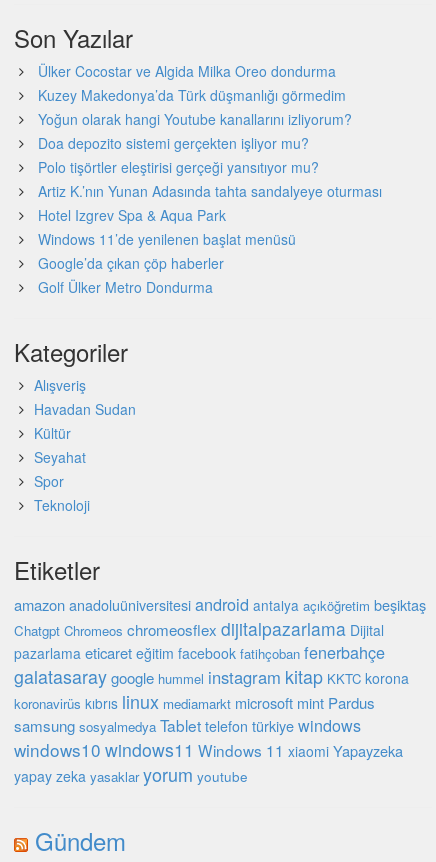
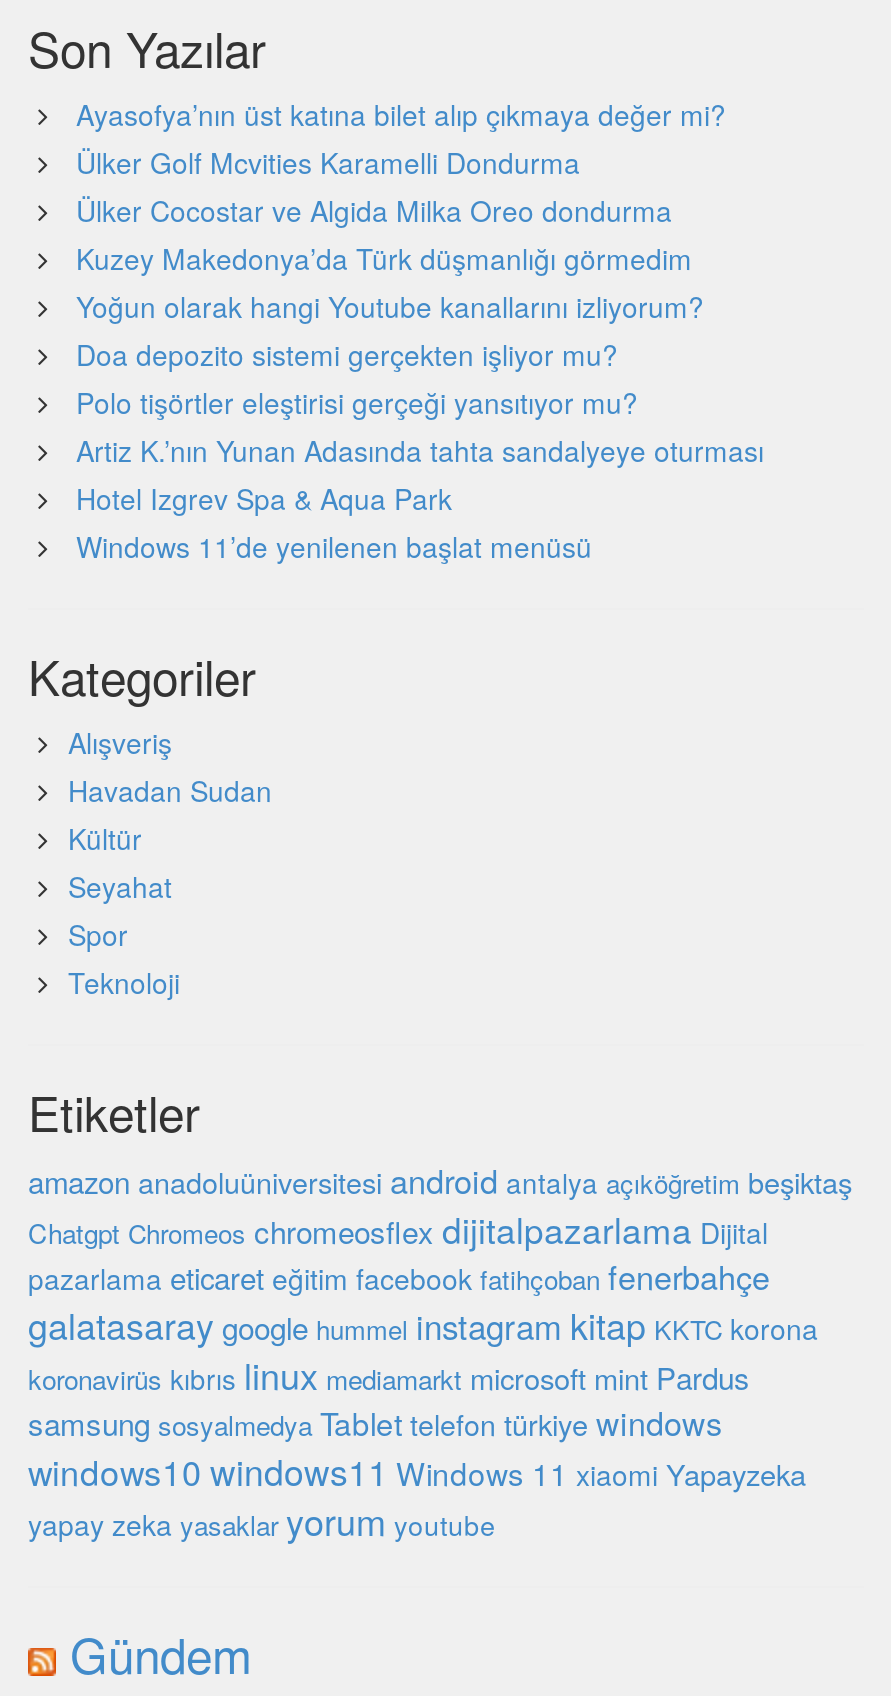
none -> [76,95,726,183] Ayasofya’nın üst katına bilet alıp çıkmaya değer mi? | Ülker Golf Mcvities Karamelli Dondurma
moved [38,61,382,249] -> [76,191,764,567]: Ülker Cocostar ve Algida Milka Oreo dondurma | Kuzey Makedonya’da Türk düşmanlığı görmedim | Yoğun olarak hangi Youtube kanallarını izliyorum? | Doa depozito sistemi gerçekten işliyor mu? | Polo tişörtler eleştirisi gerçeği yansıtıyor mu? | Artiz K.’nın Yunan Adasında tahta sandalyeye oturması | Hotel Izgrev Spa & Aqua Park | Windows 11’de yenilenen başlat menüsü
[38,253,224,297] Google’da çıkan çöp haberler | Golf Ülker Metro Dondurma -> none

